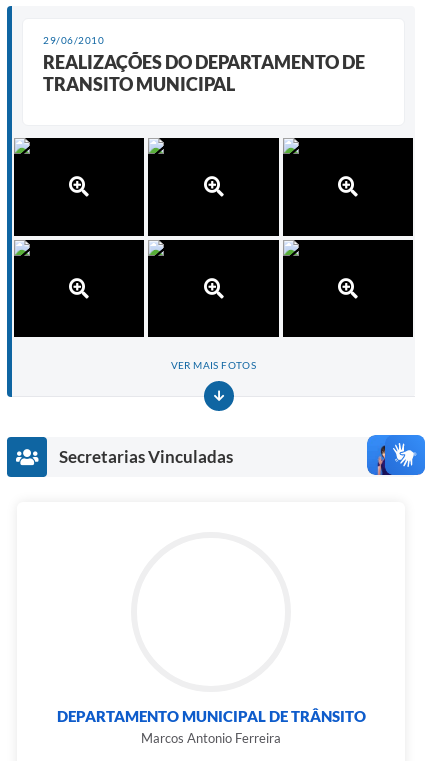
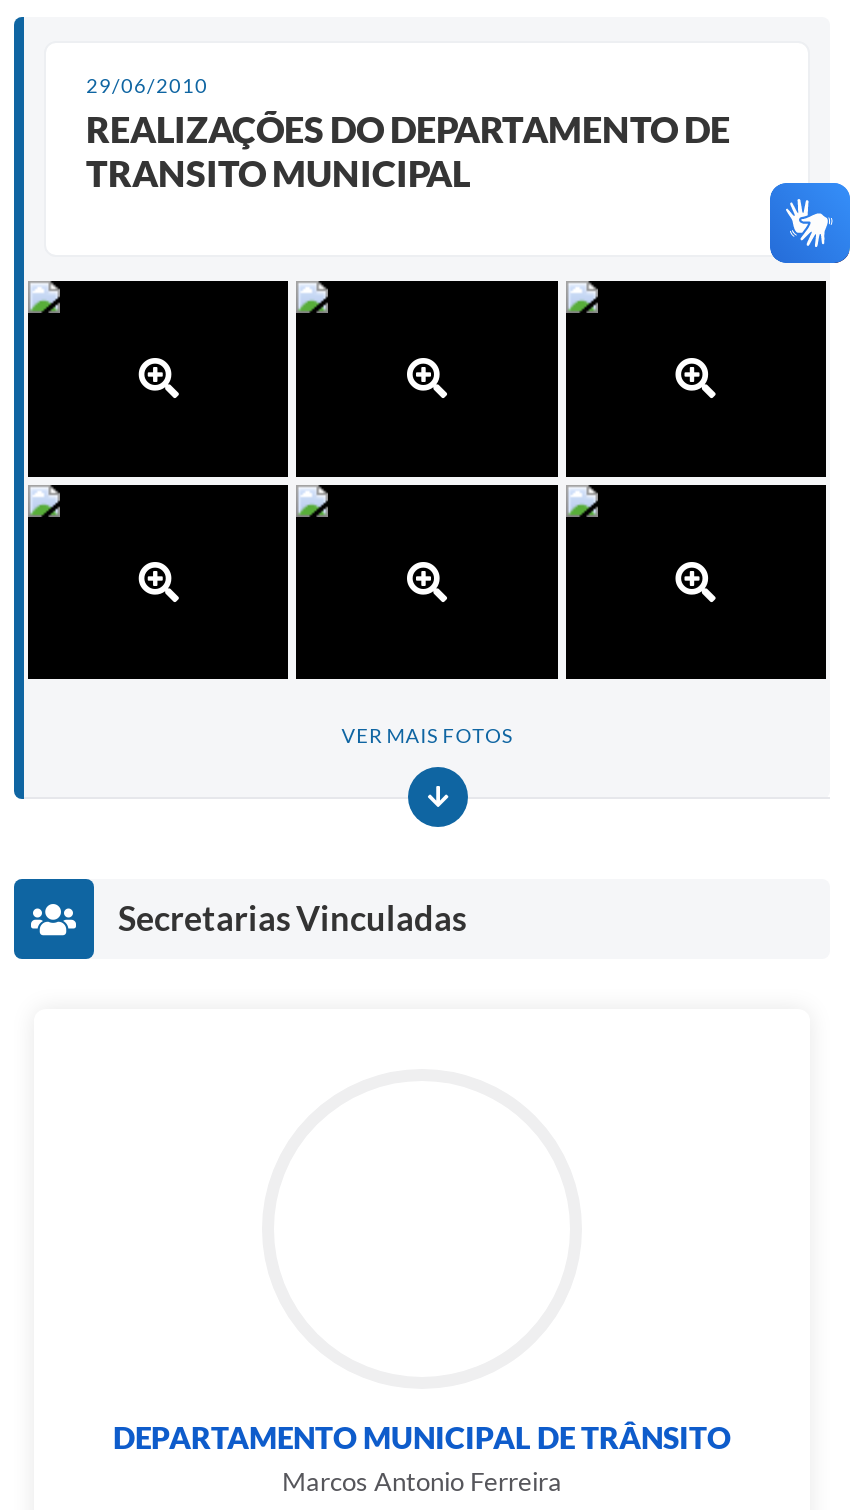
none -> [768,181,852,265] [image]
[366,434,426,476] [image] -> none

